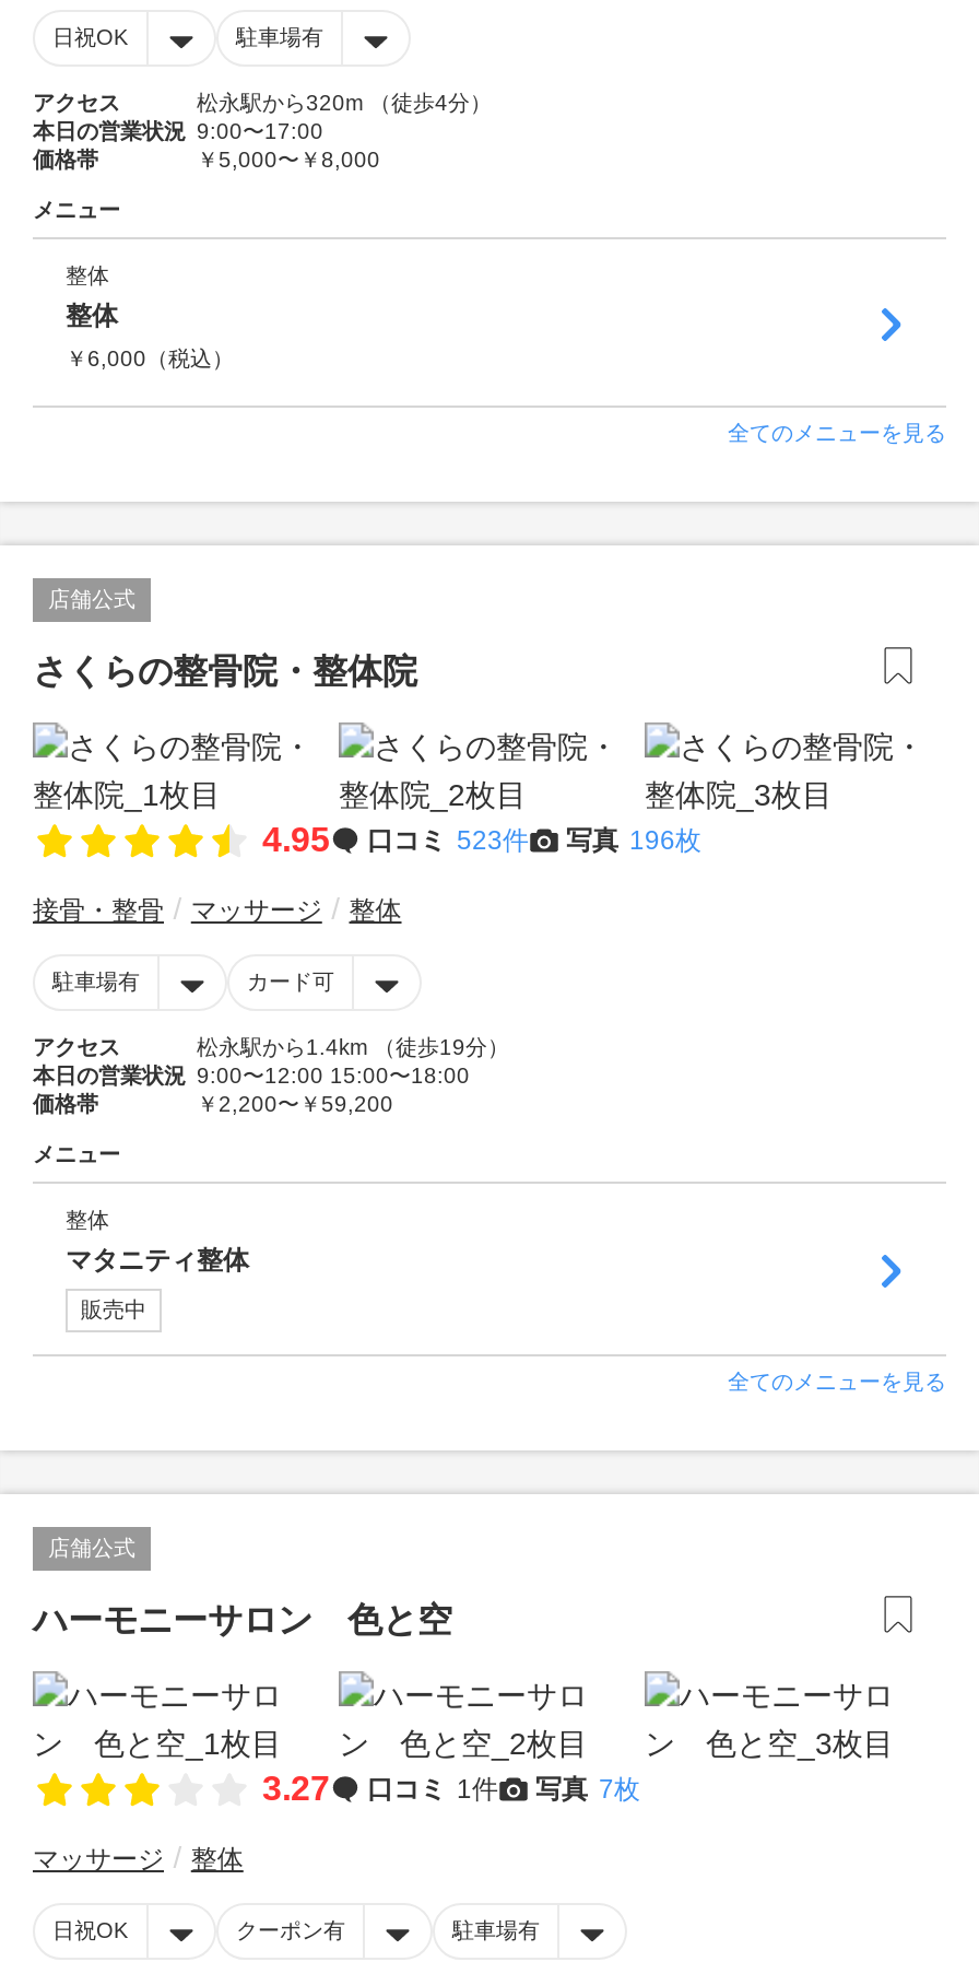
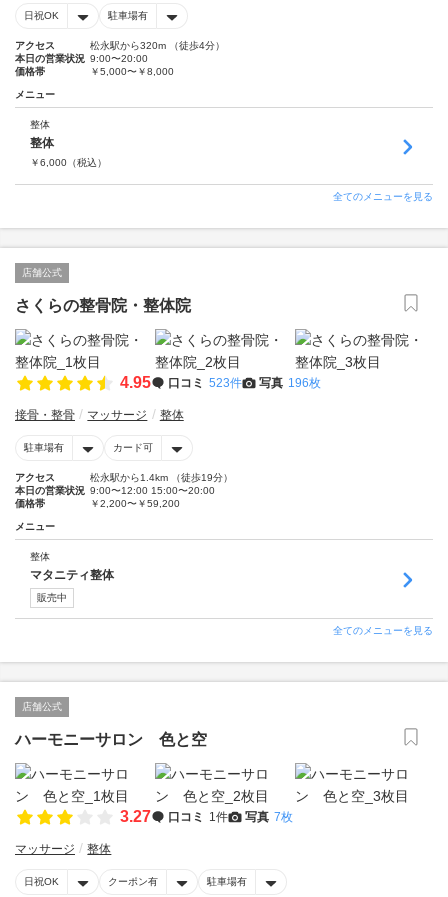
[33,119,323,143] 本日の営業状況 9:00〜17:00 -> [15,53,148,64] 本日の営業状況 9:00〜20:00
[33,1064,470,1088] 本日の営業状況 9:00〜12:00 15:00〜18:00 -> [15,485,215,496] 本日の営業状況 9:00〜12:00 15:00〜20:00

